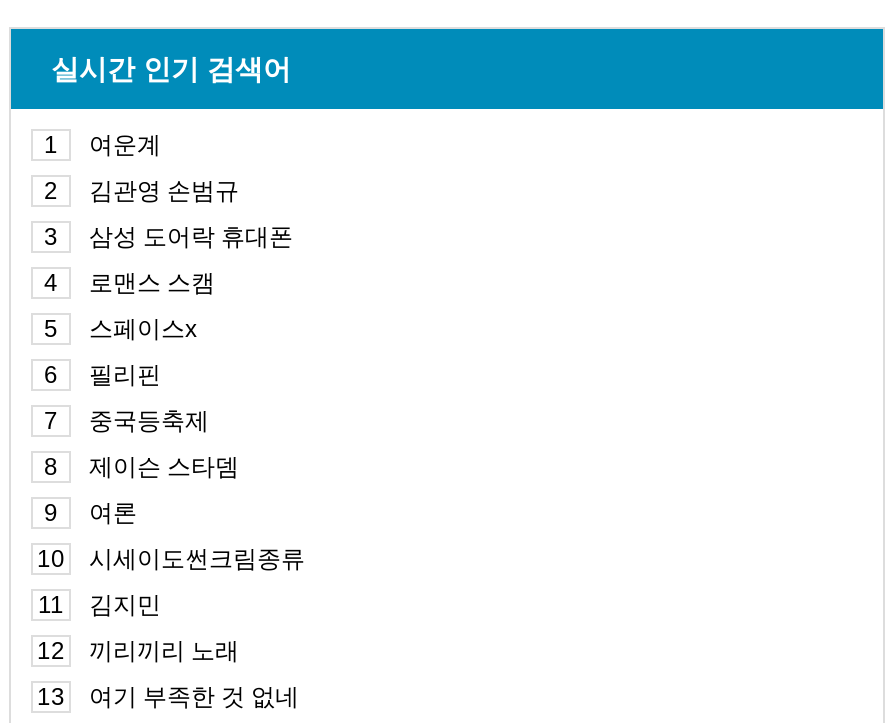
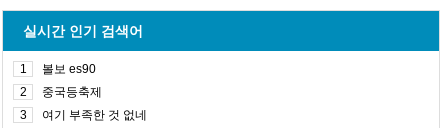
[89,131,161,159] 여운계 -> [42,62,96,76] 볼보 es90
[44,177,293,435] 김관영 손범규 | 3 | 삼성 도어락 휴대폰 | 4 | 로맨스 스캠 | 5 | 스페이스x | 6 | 필리핀 | 7 -> none
[37,453,305,711] 8 | 제이슨 스타뎀 | 9 | 여론 | 10 | 시세이도썬크림종류 | 11 | 김지민 | 12 | 끼리끼리 노래 | 13 -> [19,108,26,122] 3

